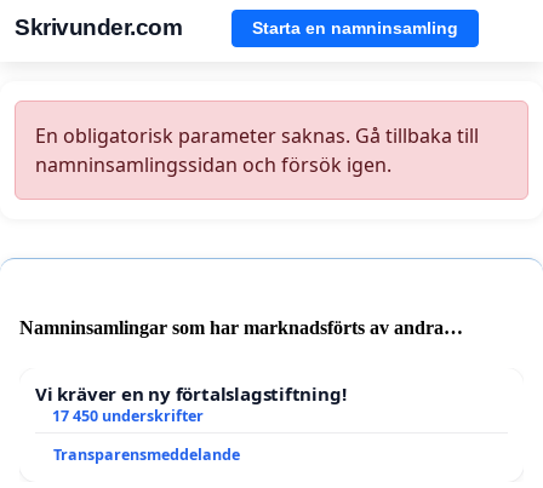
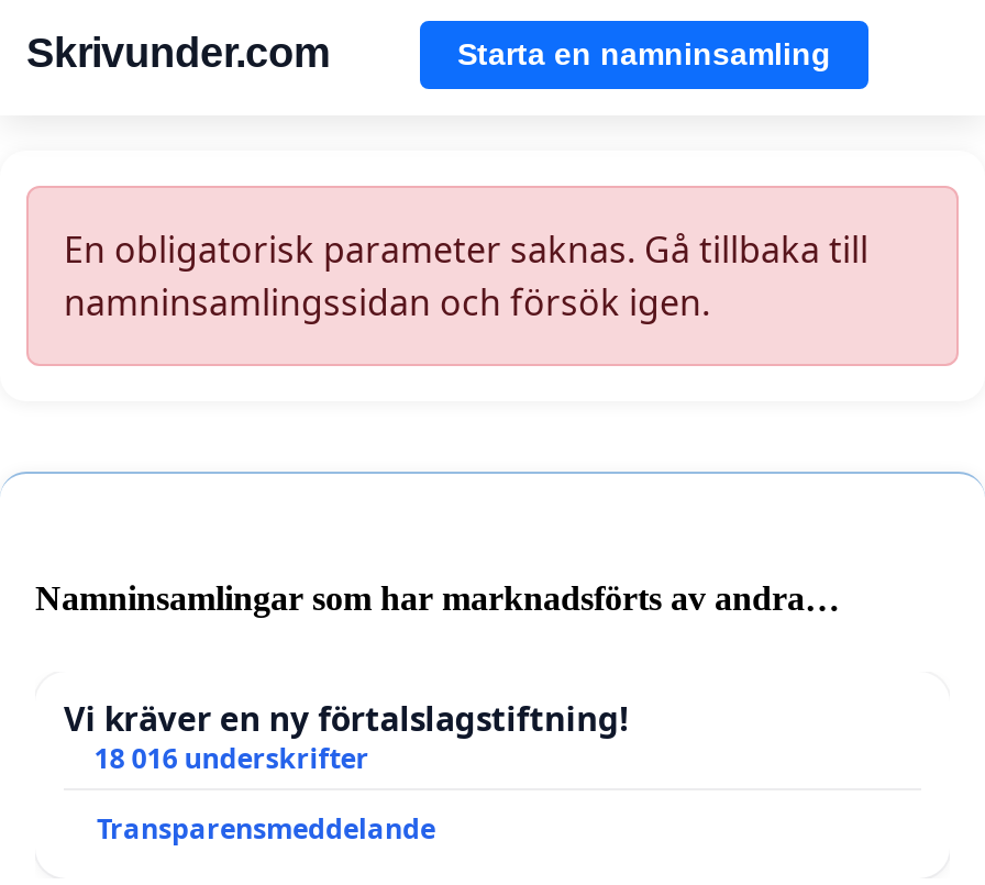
[52,406,203,427] 17 450 underskrifter -> [94,741,369,778] 18 016 underskrifter

